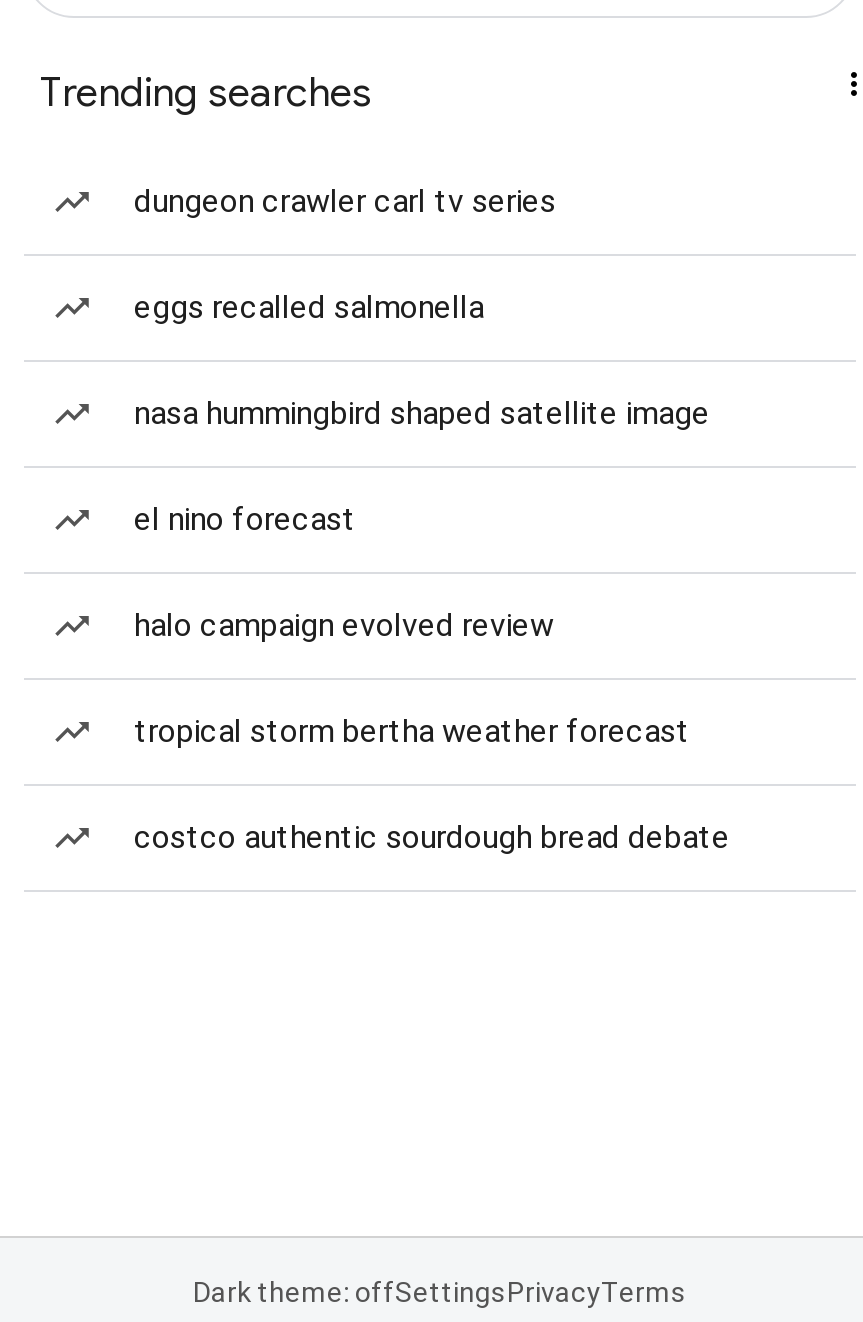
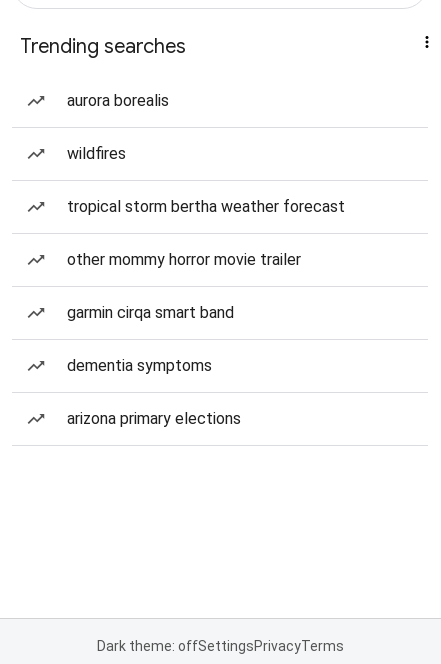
[134,182,710,644] dungeon crawler carl tv series | eggs recalled salmonella | nasa hummingbird shaped satellite image | el nino forecast | halo campaign evolved review -> [67,91,169,163] aurora borealis | wildfires
moved [134,712,690,750] -> [67,197,345,216]: tropical storm bertha weather forecast
[134,818,730,856] costco authentic sourdough bread debate -> [67,250,301,428] other mommy horror movie trailer | garmin cirqa smart band | dementia symptoms | arizona primary elections

